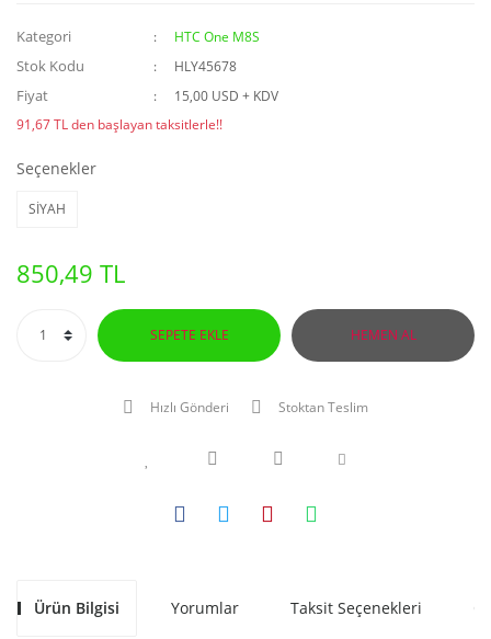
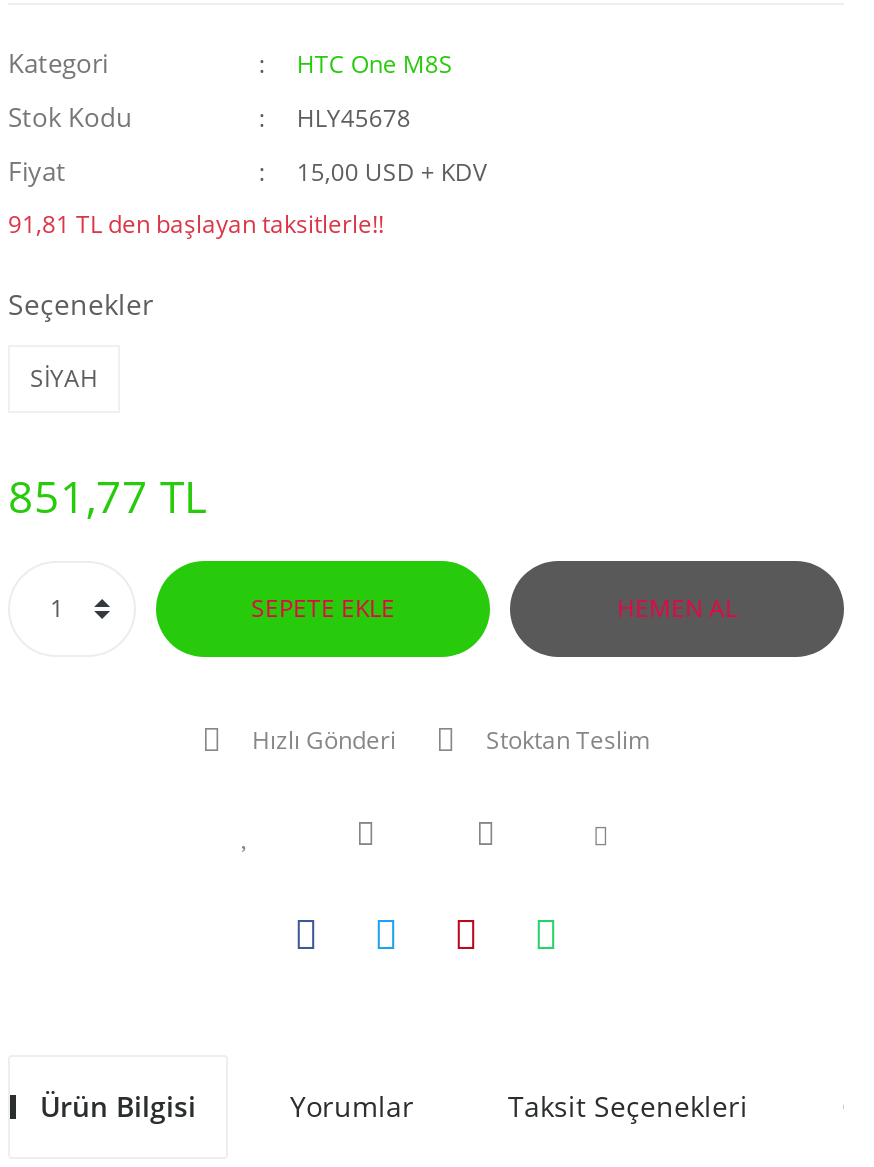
[16,115,222,134] 91,67 TL den başlayan taksitlerle!! -> [8,207,384,241] 91,81 TL den başlayan taksitlerle!!
[16,256,125,289] 850,49 TL -> [8,465,206,525] 851,77 TL

